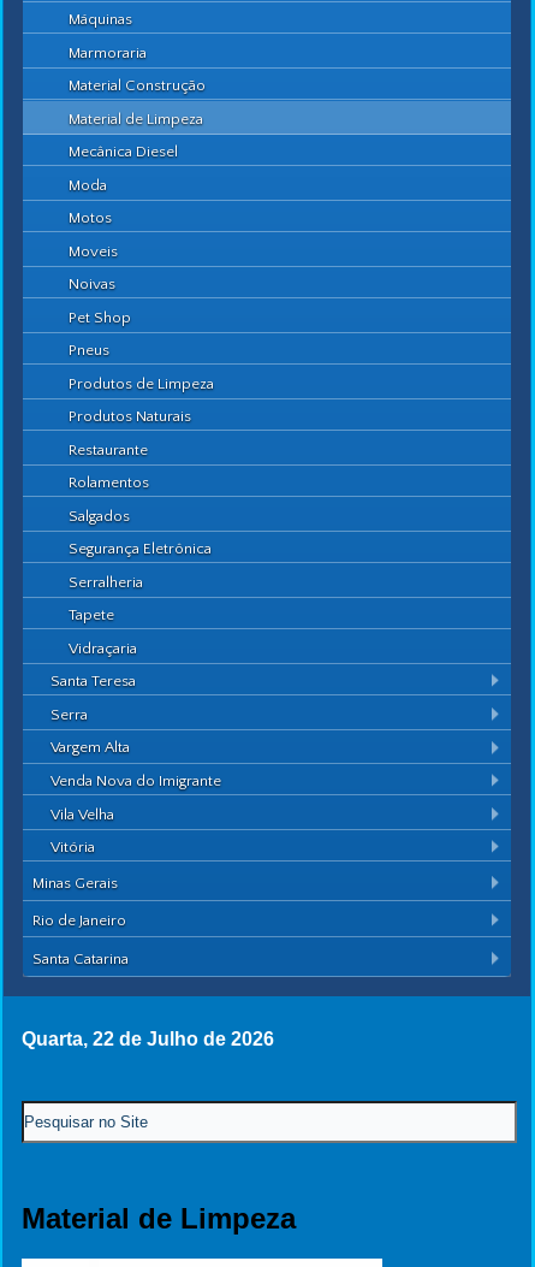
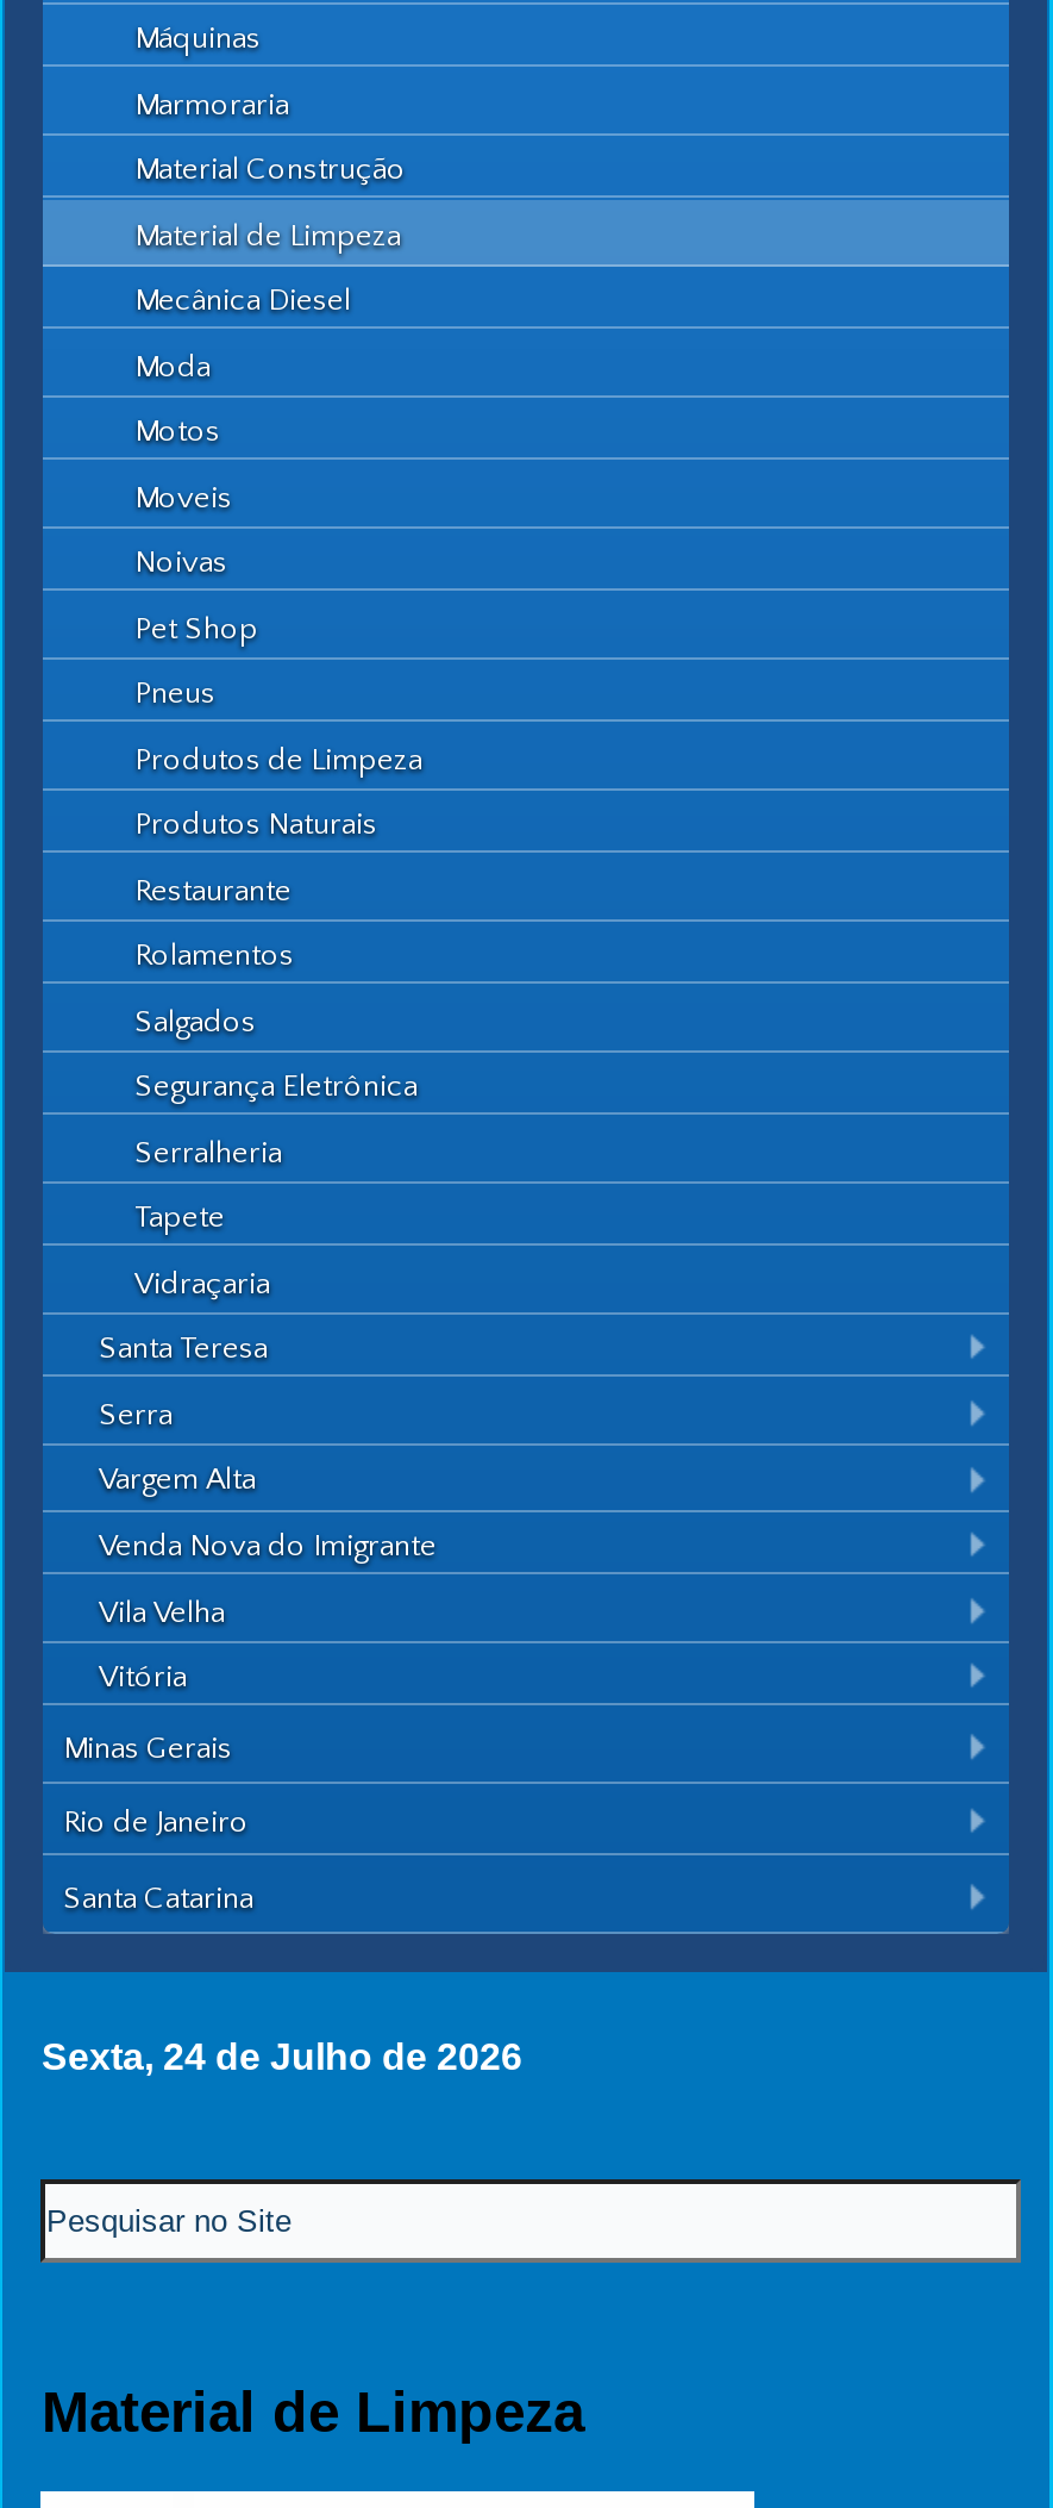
[22,1028,275,1049] Quarta, 22 de Julho de 2026 -> [42,2035,522,2076] Sexta, 24 de Julho de 2026

